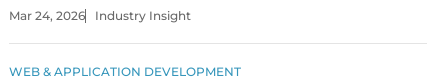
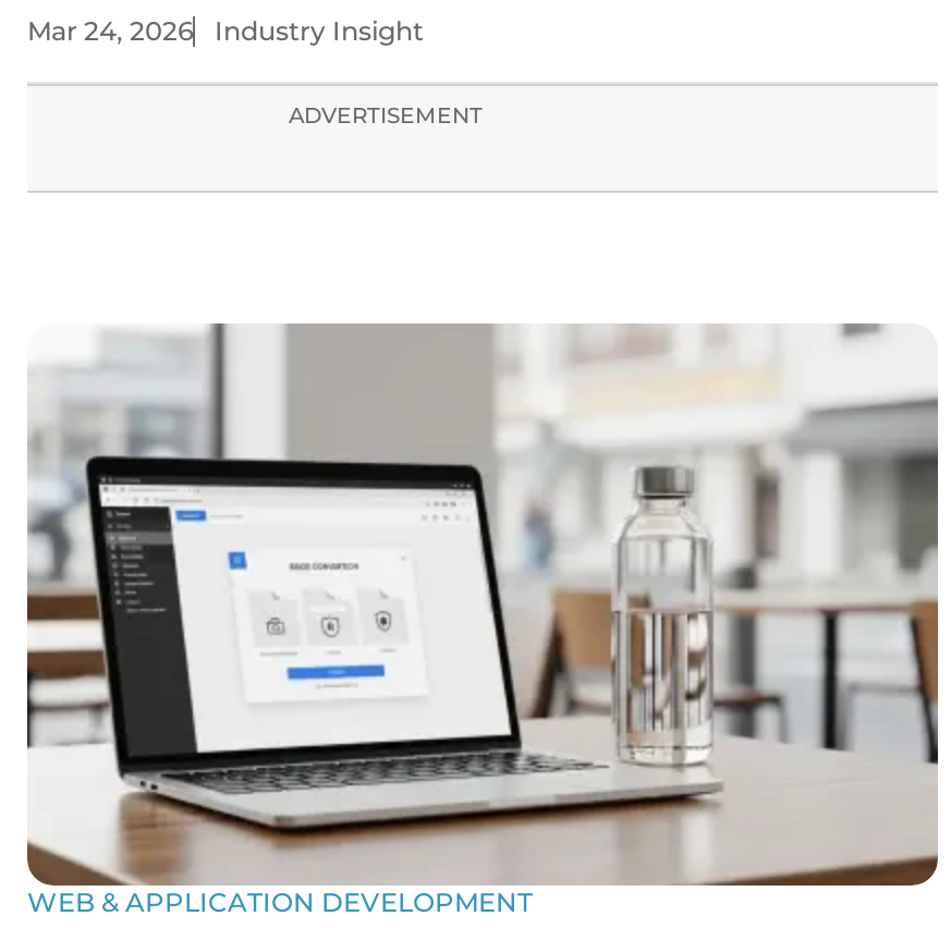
none -> [25,321,940,888] [image]
none -> [289,101,483,130] ADVERTISEMENT

